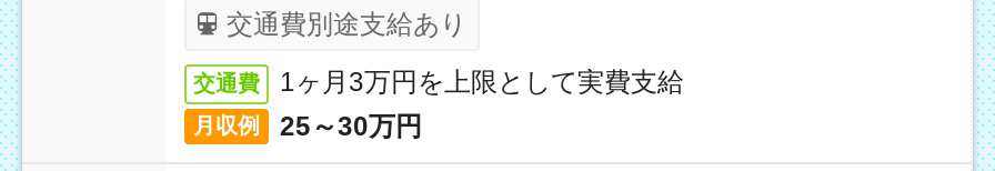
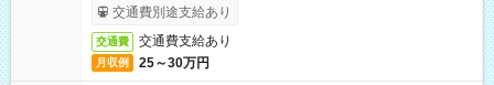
[280,67,684,98] 1ヶ月3万円を上限として実費支給 -> [139,33,232,49] 交通費支給あり

